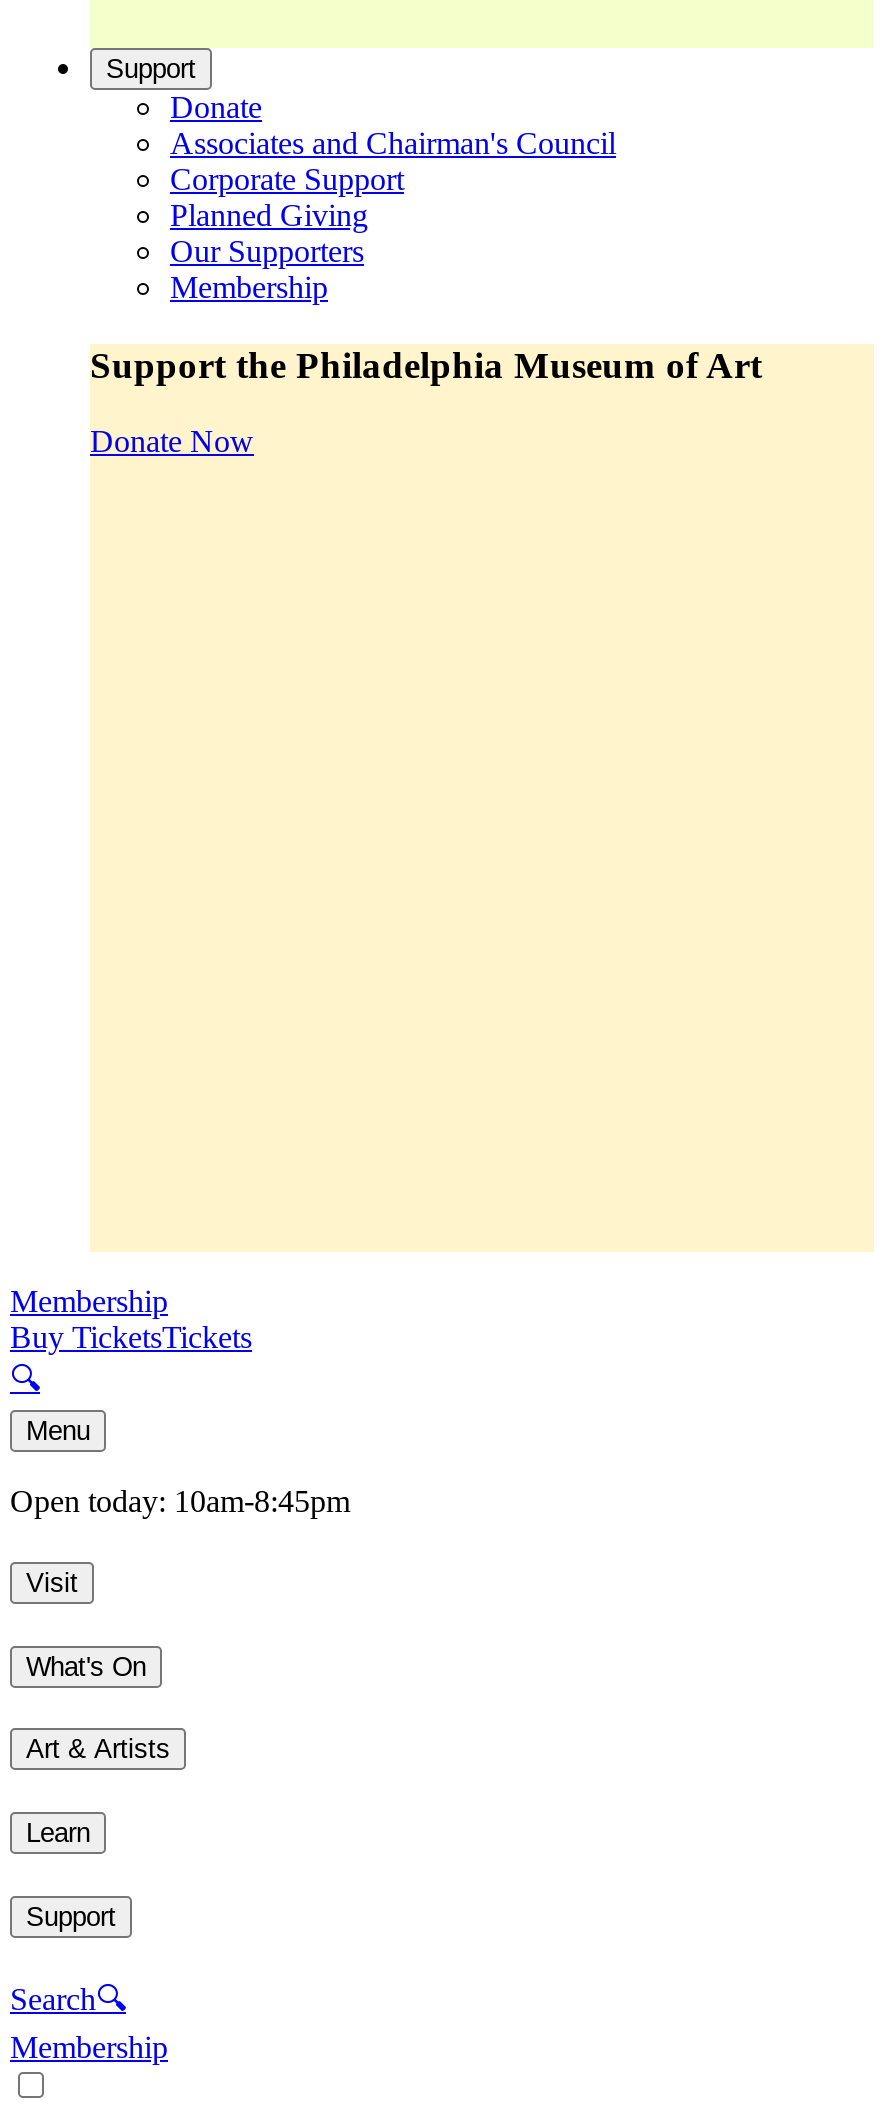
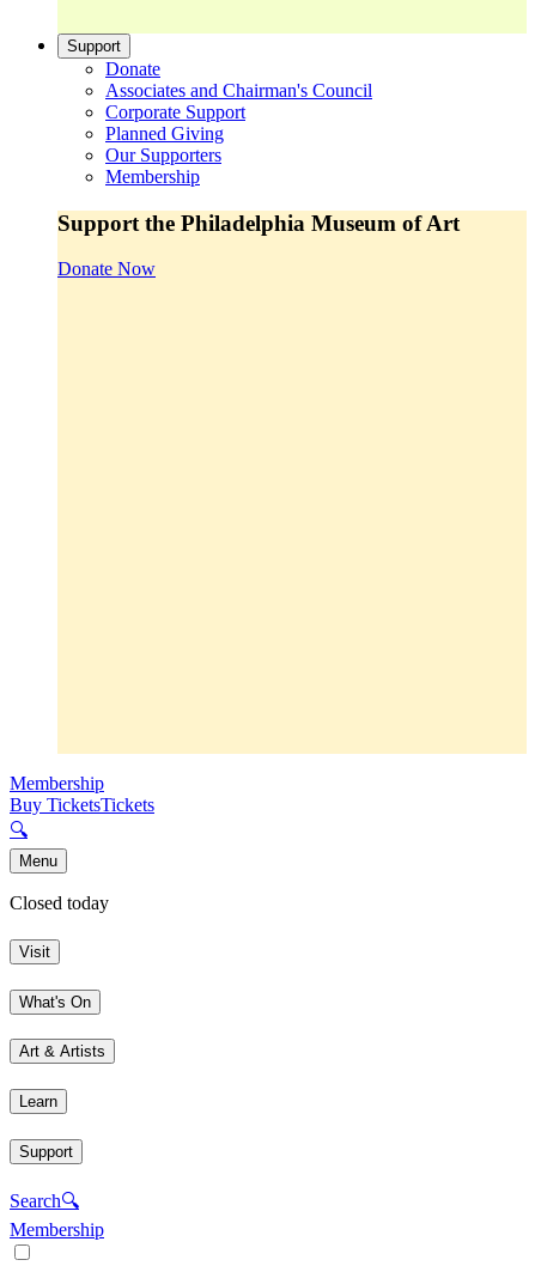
[10,1485,350,1519] Open today: 10am-8:45pm -> [10,893,109,913] Closed today

